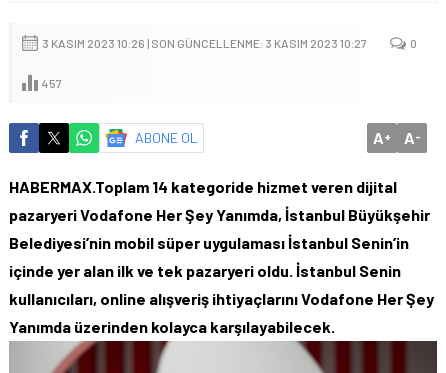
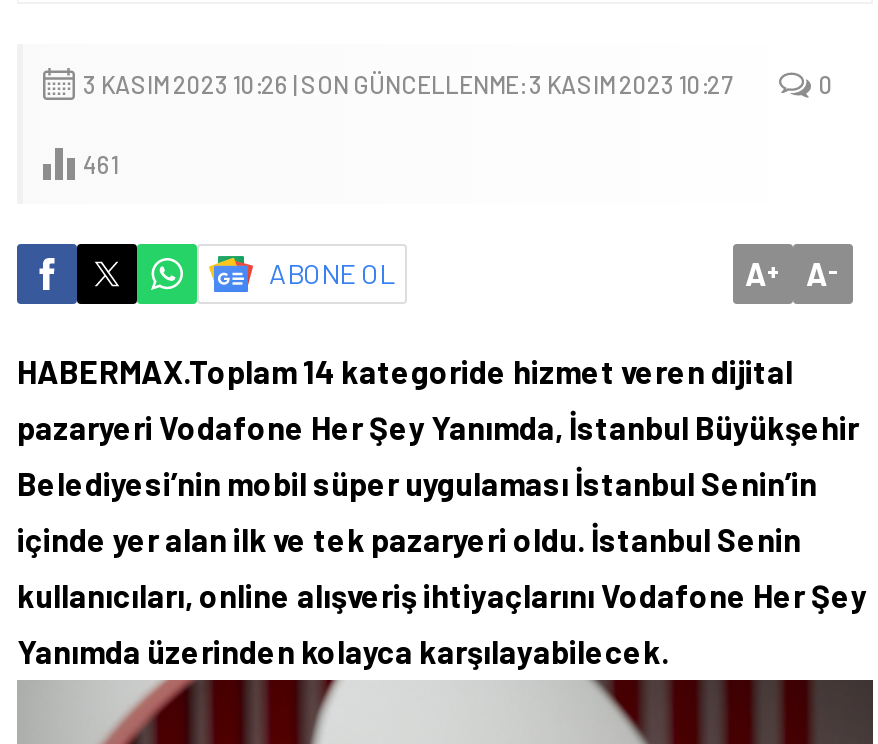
[42,76,62,90] 457 -> [83,150,119,178] 461

